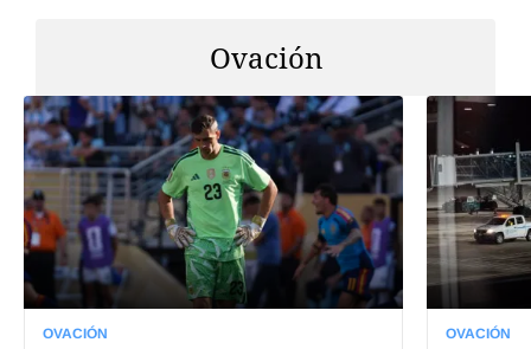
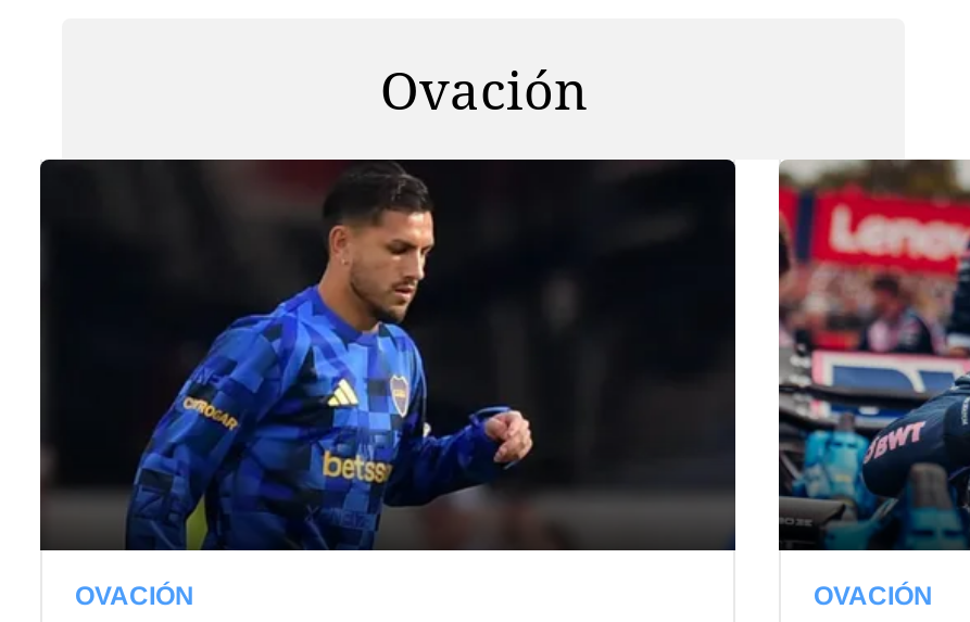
[23,95,403,309] [image] -> [38,157,735,550] [image]
[426,95,527,309] [image] -> [777,157,963,550] [image]

